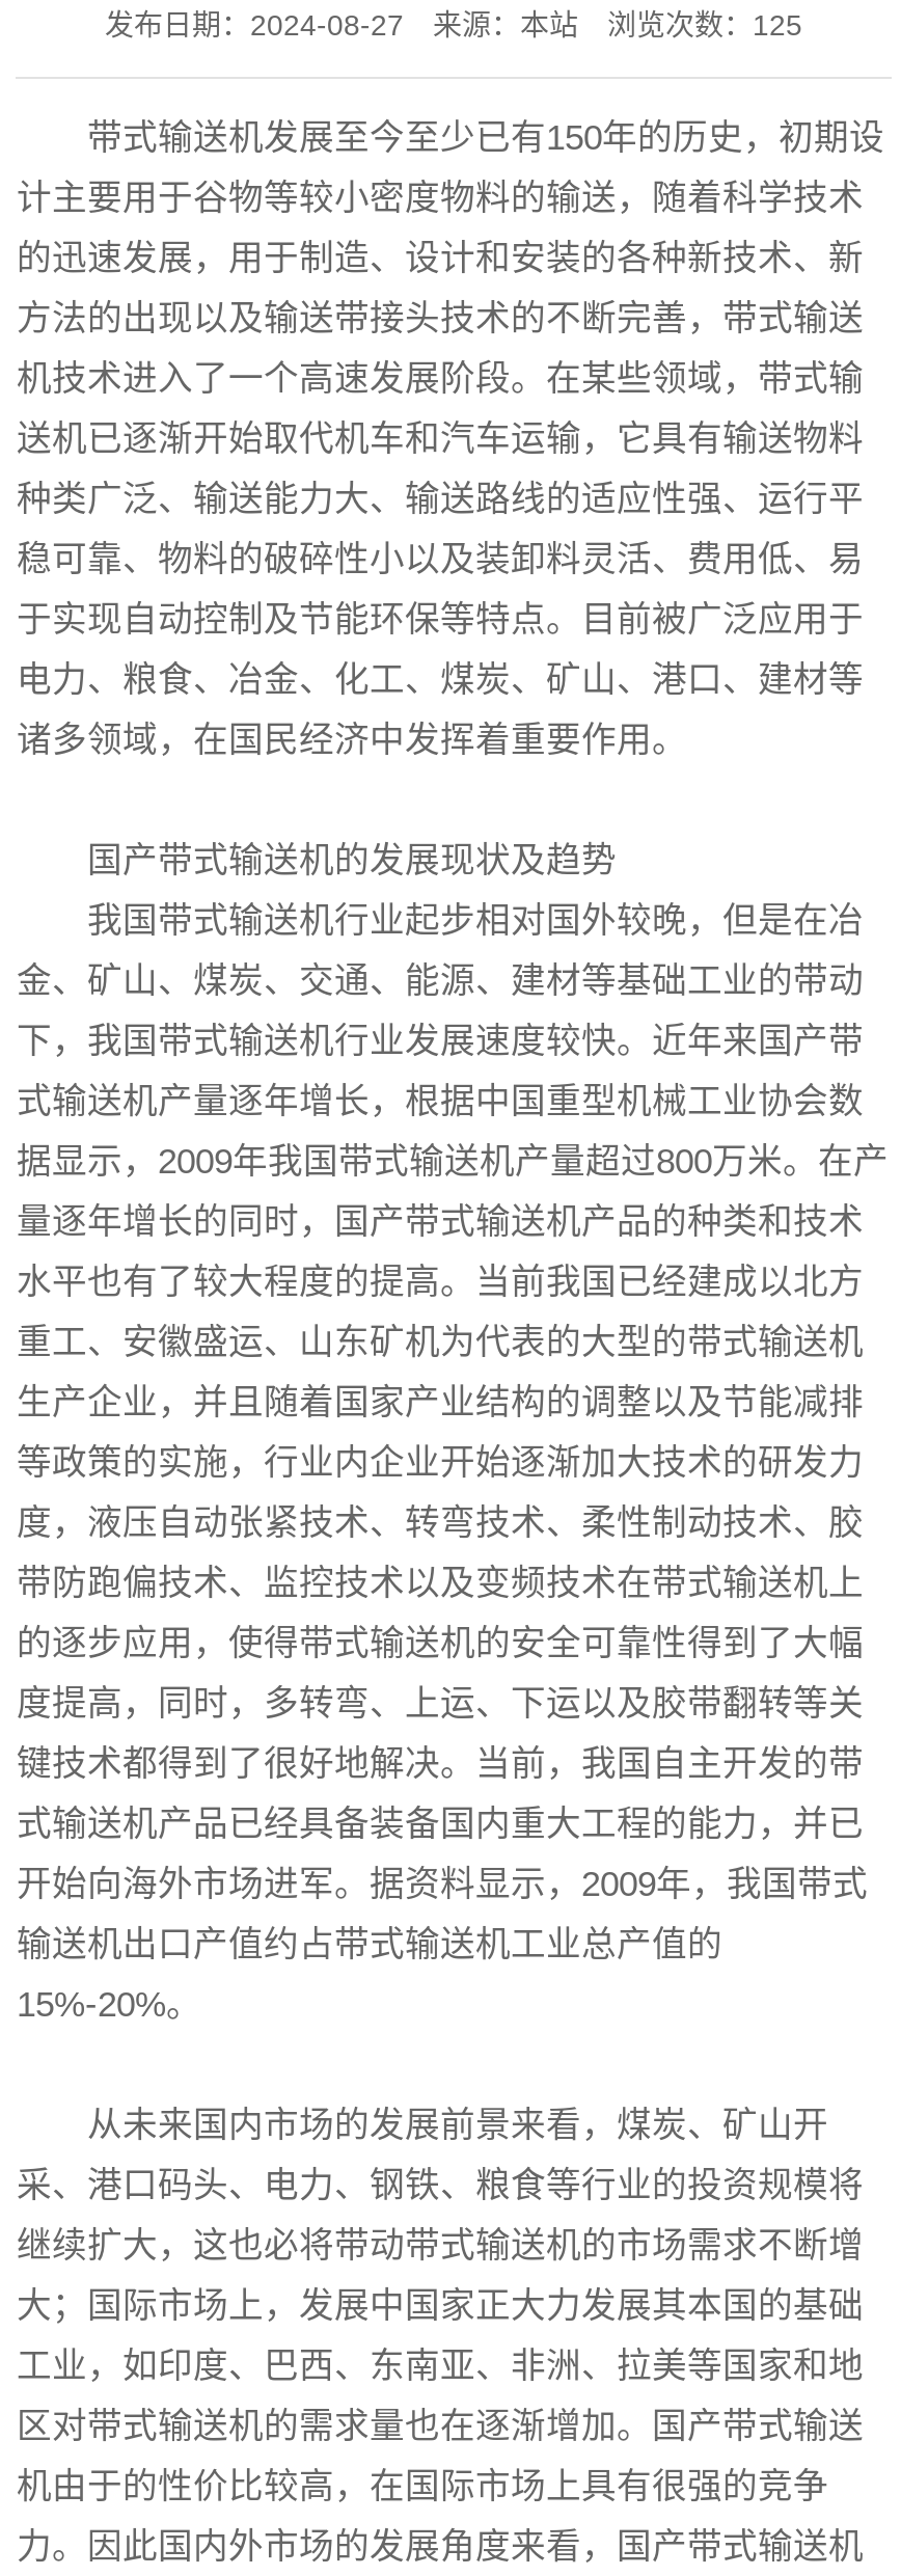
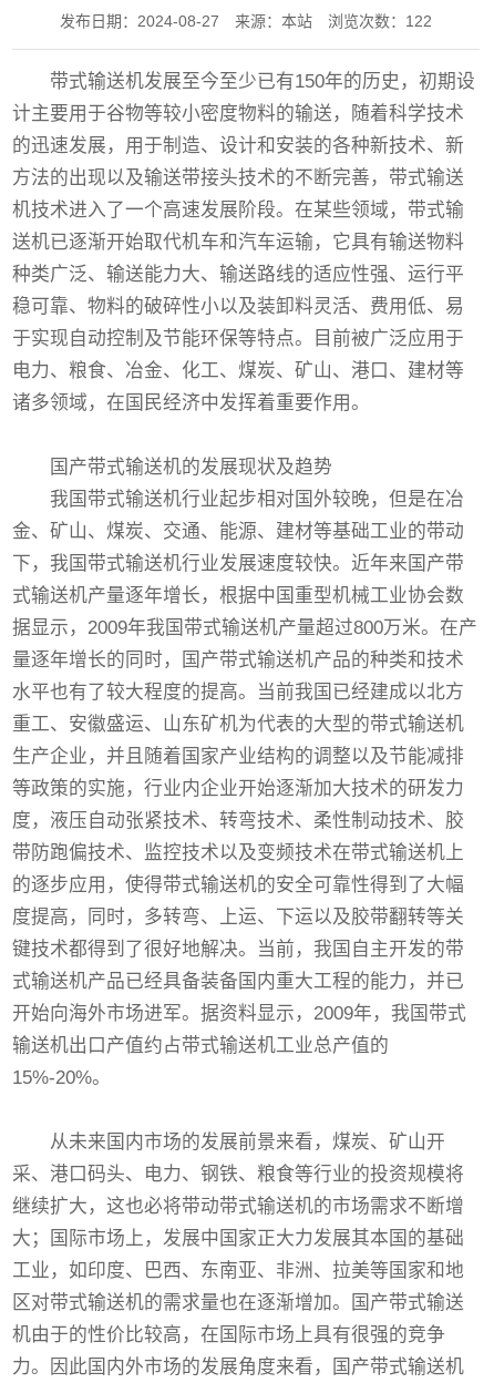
[105,8,802,42] 发布日期：2024-08-27 来源：本站 浏览次数：125 -> [60,12,432,30] 发布日期：2024-08-27 来源：本站 浏览次数：122

